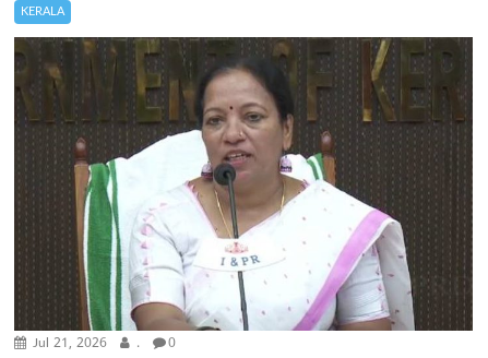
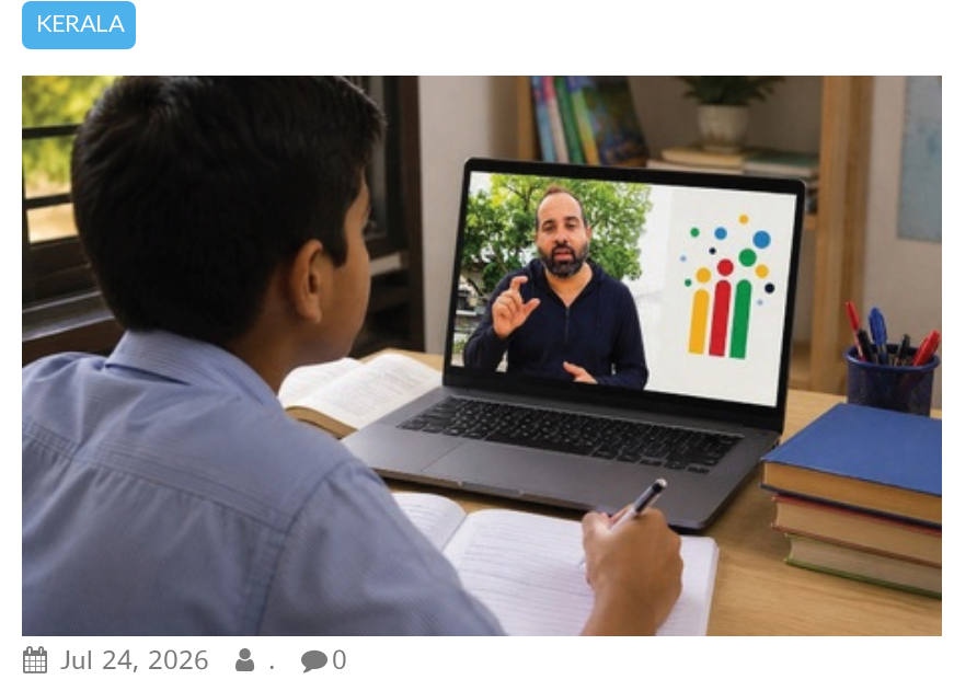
[13,36,474,352] [image] | Jul 21, 2026 -> [20,74,944,679] [image] | Jul 24, 2026

